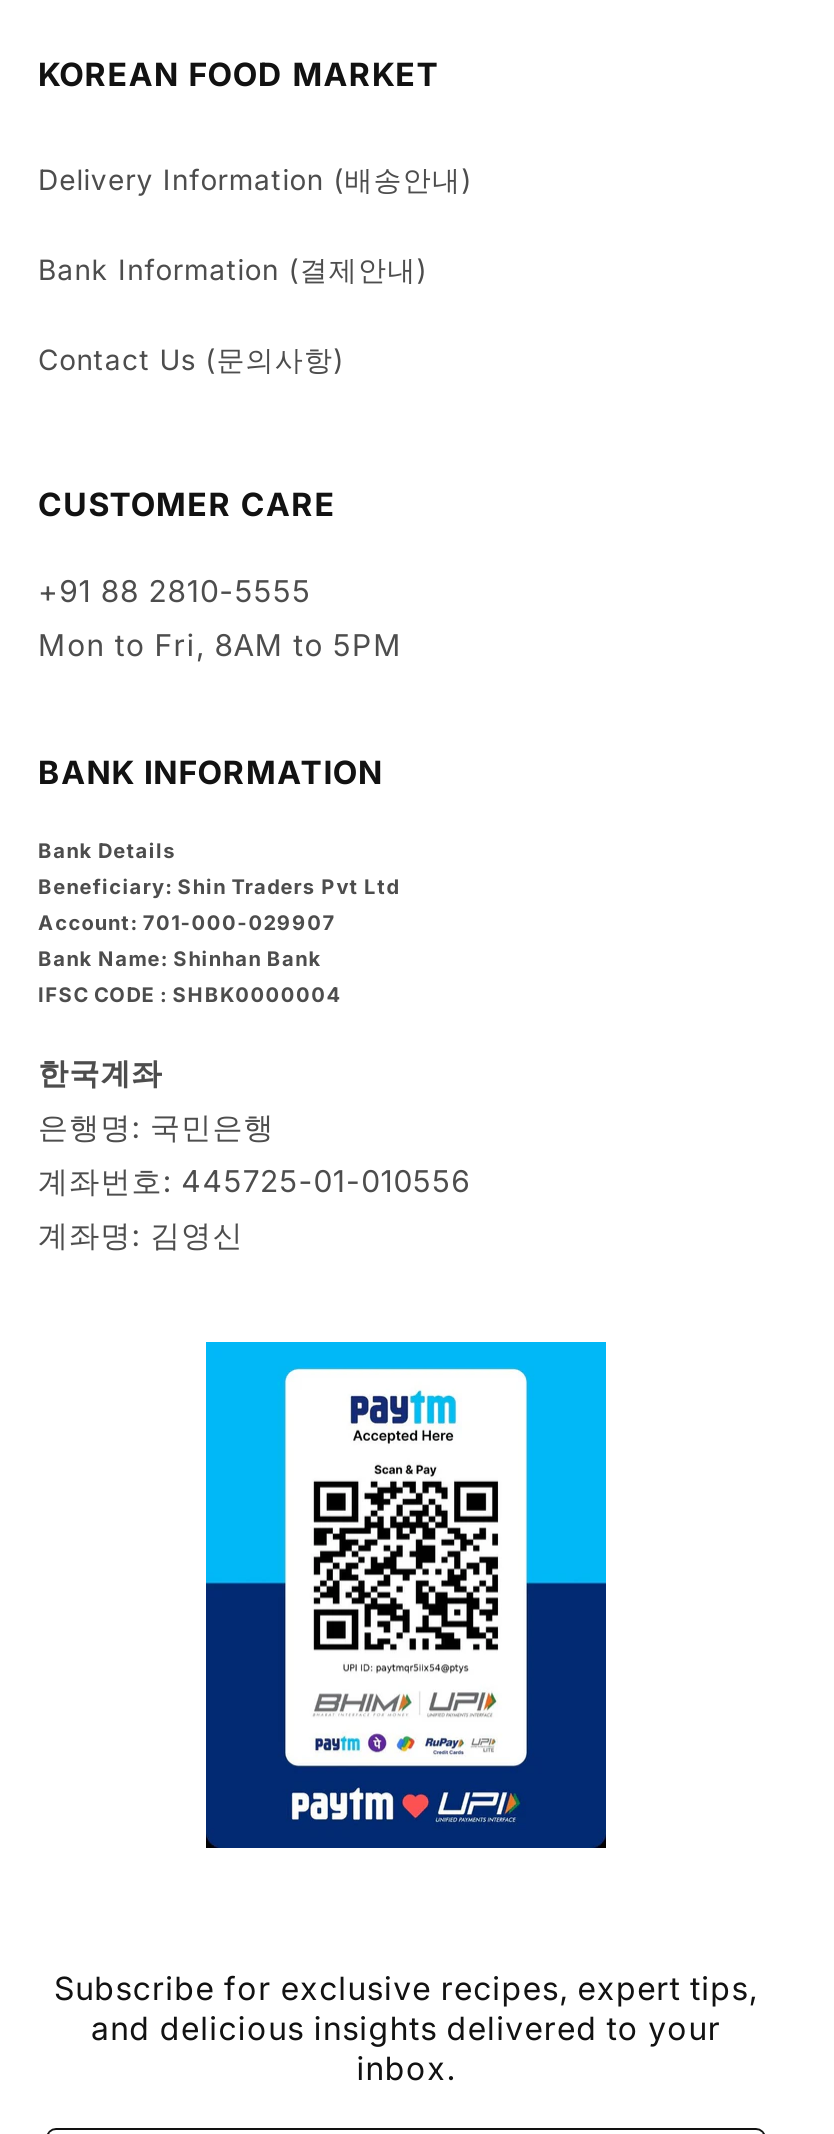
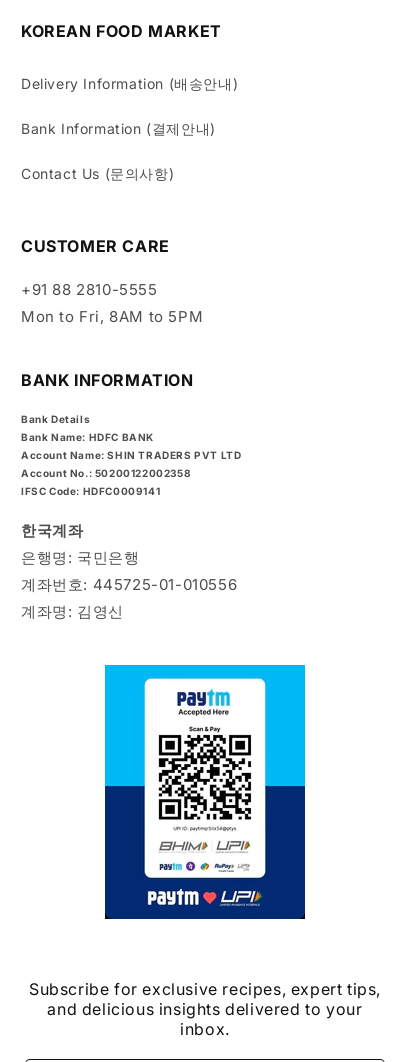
[38,874,400,898] Beneficiary: Shin Traders Pvt Ltd -> [21,431,154,443] Bank Name: HDFC BANK
[38,910,336,934] Account: 701-000-029907 -> [21,449,241,461] Account Name: SHIN TRADERS PVT LTD
[38,946,322,970] Bank Name: Shinhan Bank -> [21,467,191,479] Account No.: 50200122002358
[38,982,342,1006] IFSC CODE : SHBK0000004 -> [21,485,160,497] IFSC Code: HDFC0009141

